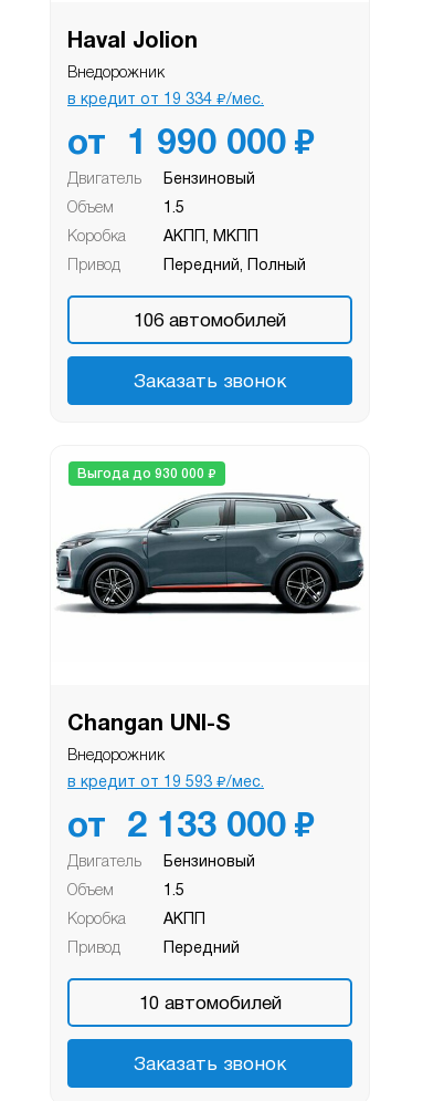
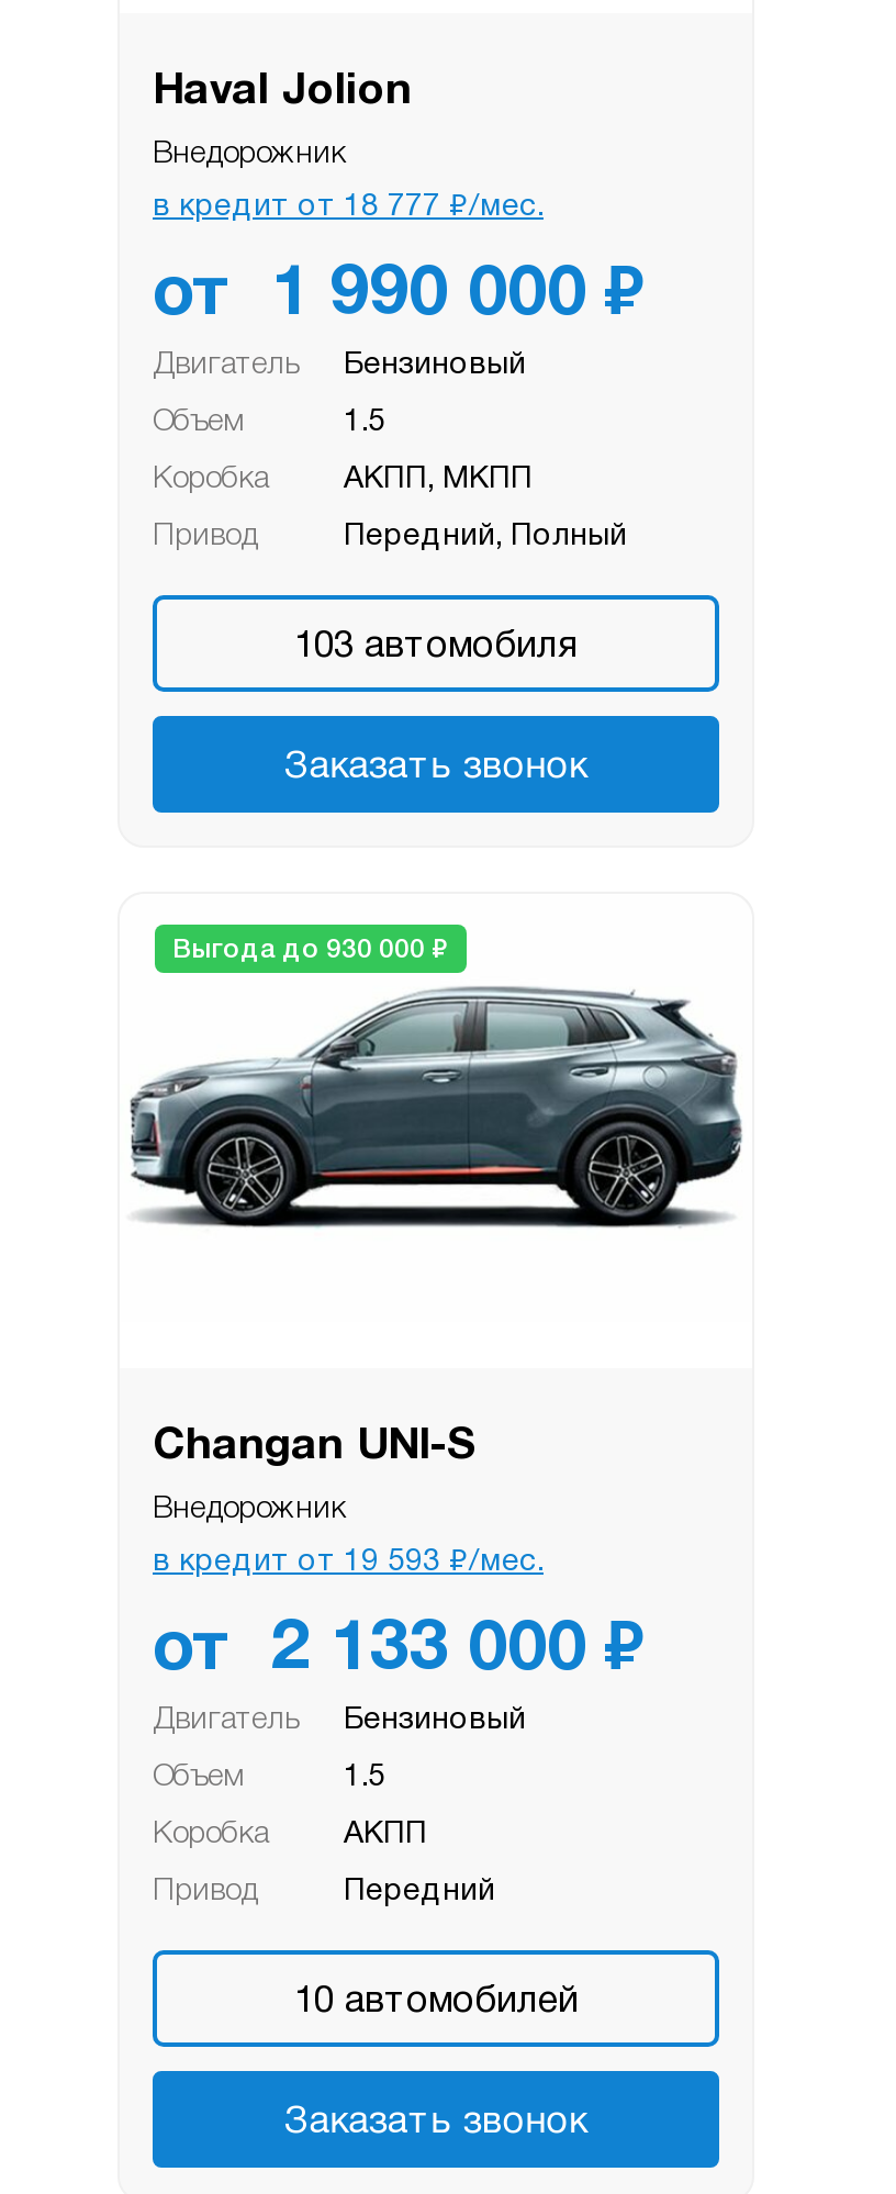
[67,90,264,109] в кредит от 19 334 ₽/мес. -> [153,187,544,224] в кредит от 18 777 ₽/мес.
[134,313,286,330] 106 автомобилей -> [294,631,578,663] 103 автомобиля

